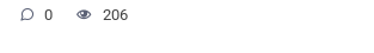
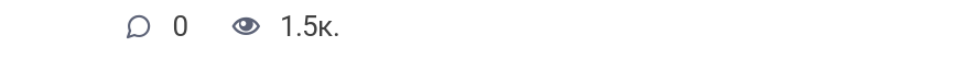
[103,6,128,24] 206 -> [280,11,339,44] 1.5к.

